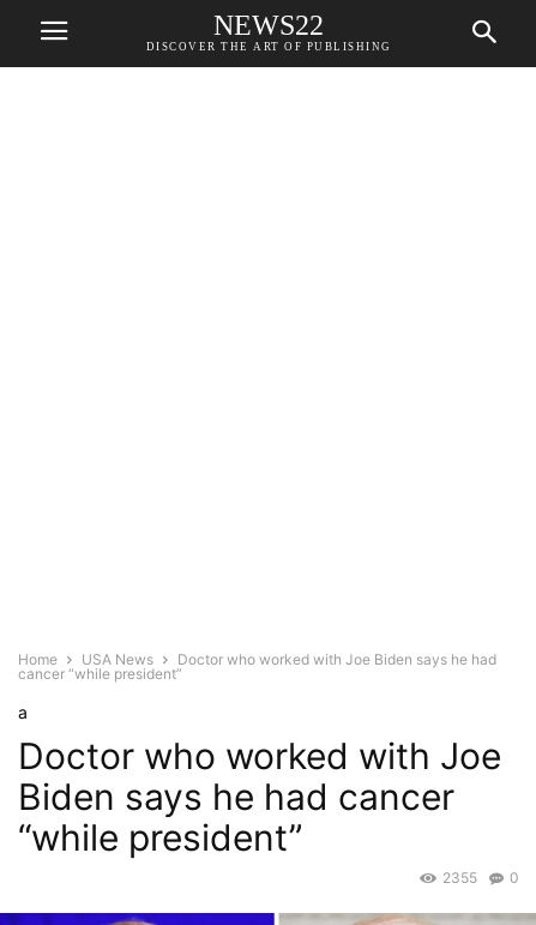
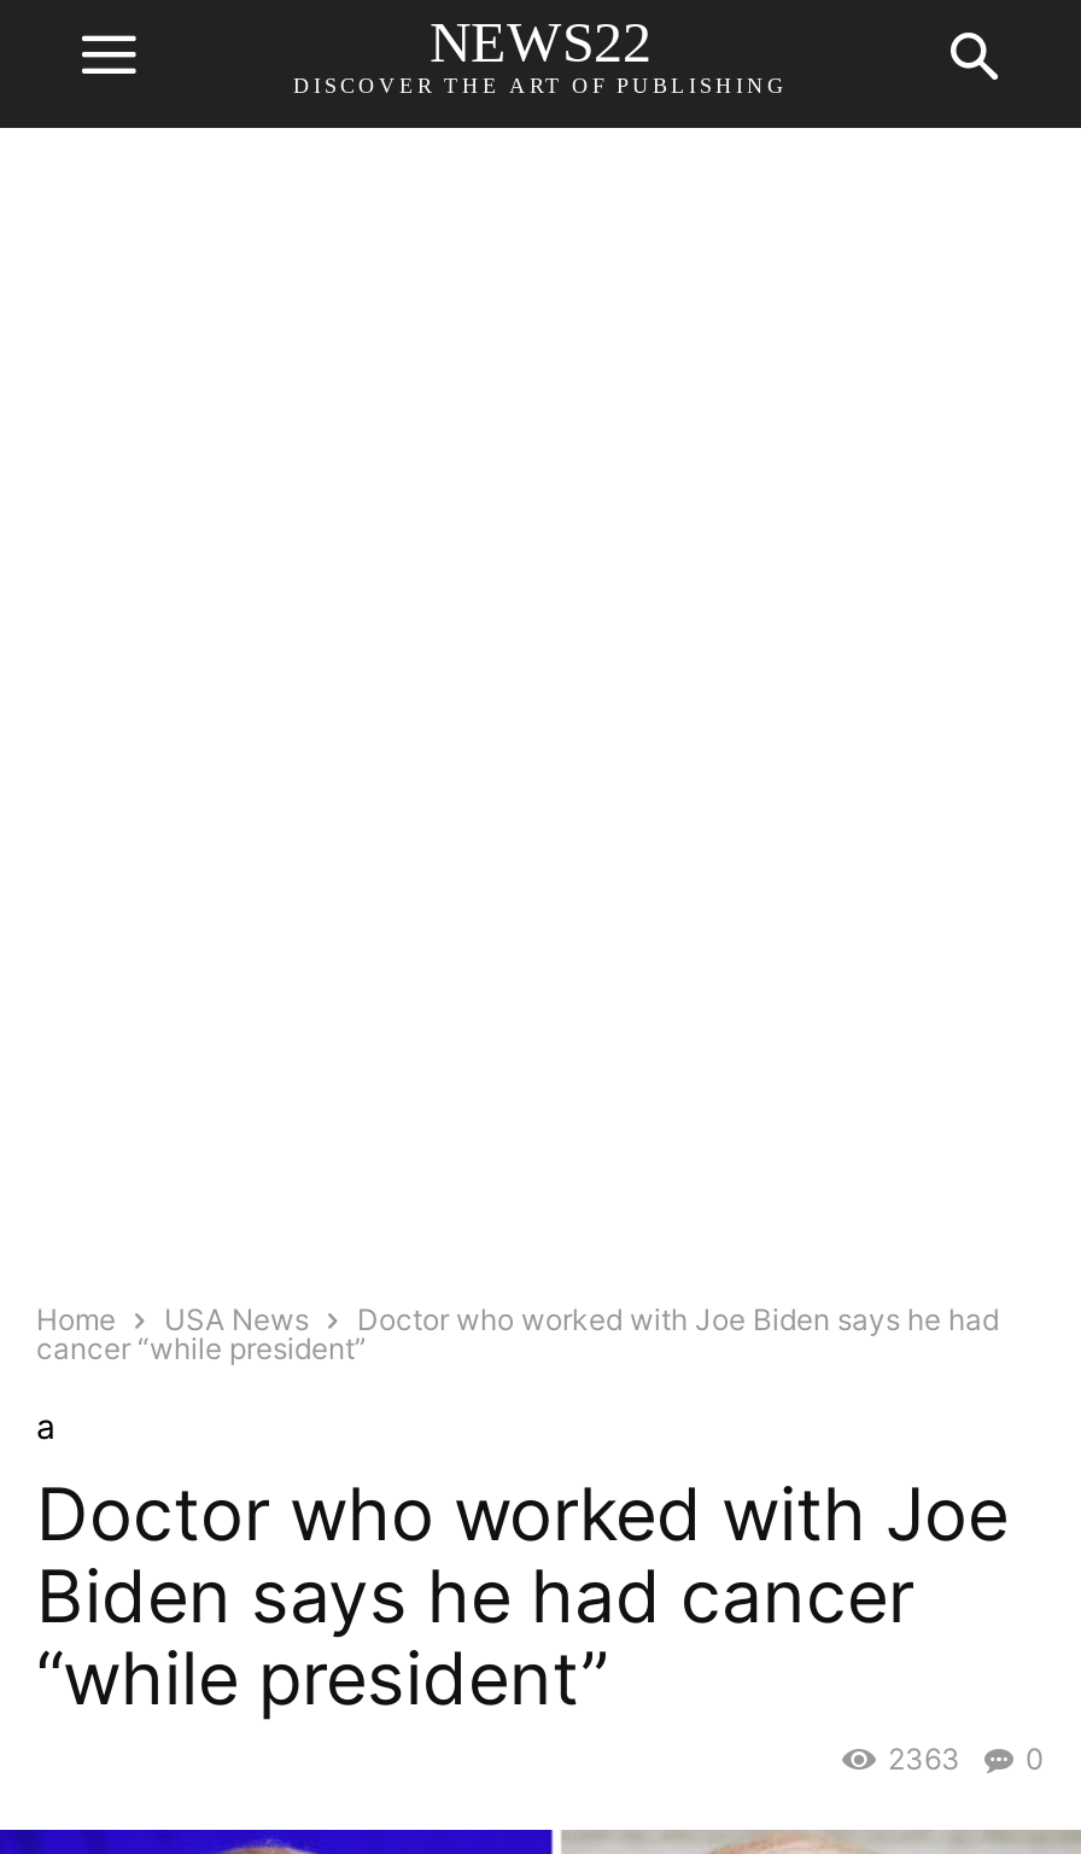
[442,869,519,887] 2355 0 -> [888,1741,1045,1777] 2363 0

